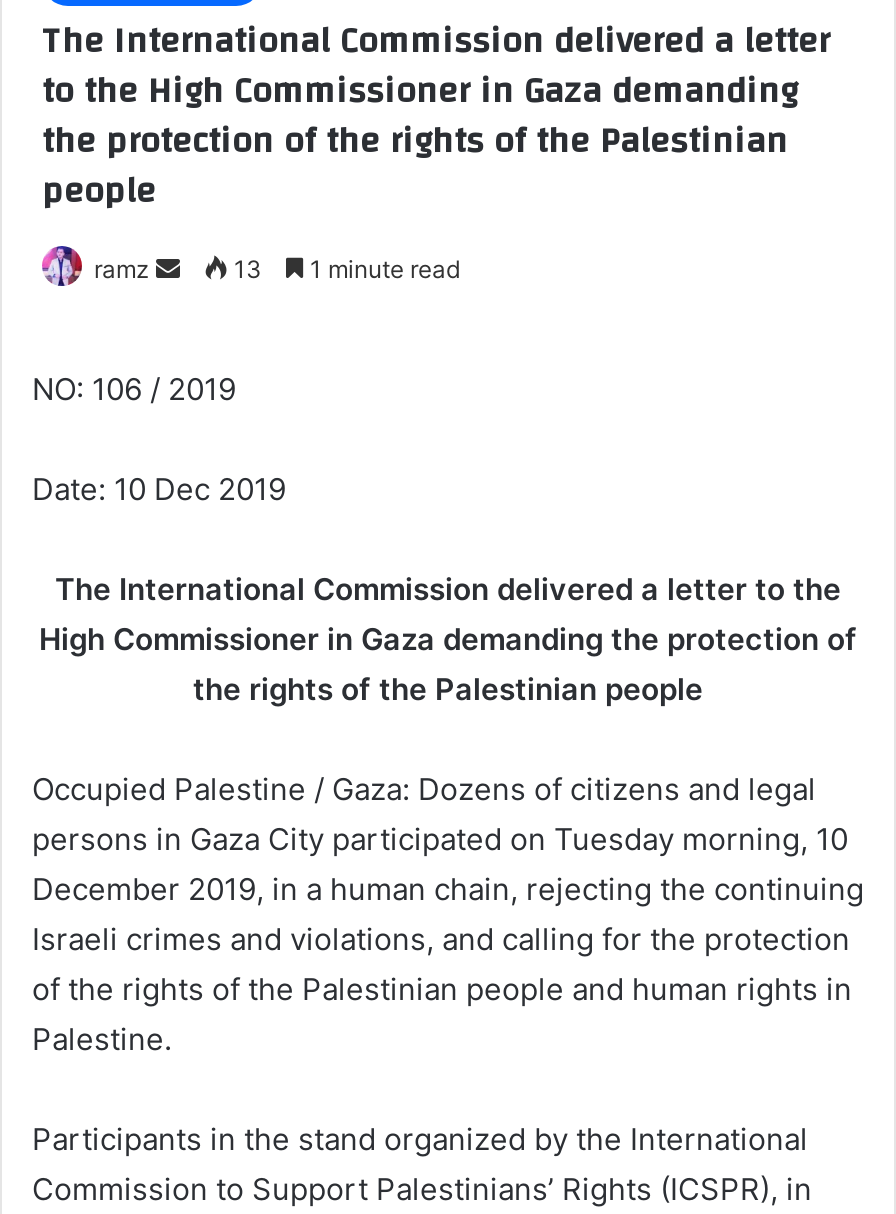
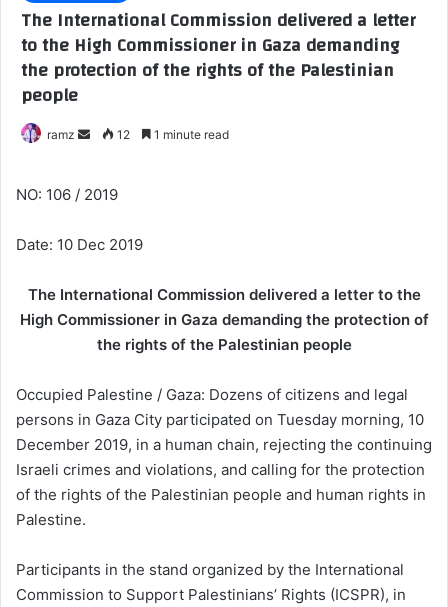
[228,254,262,284] 13 -> [114,127,130,142] 12

